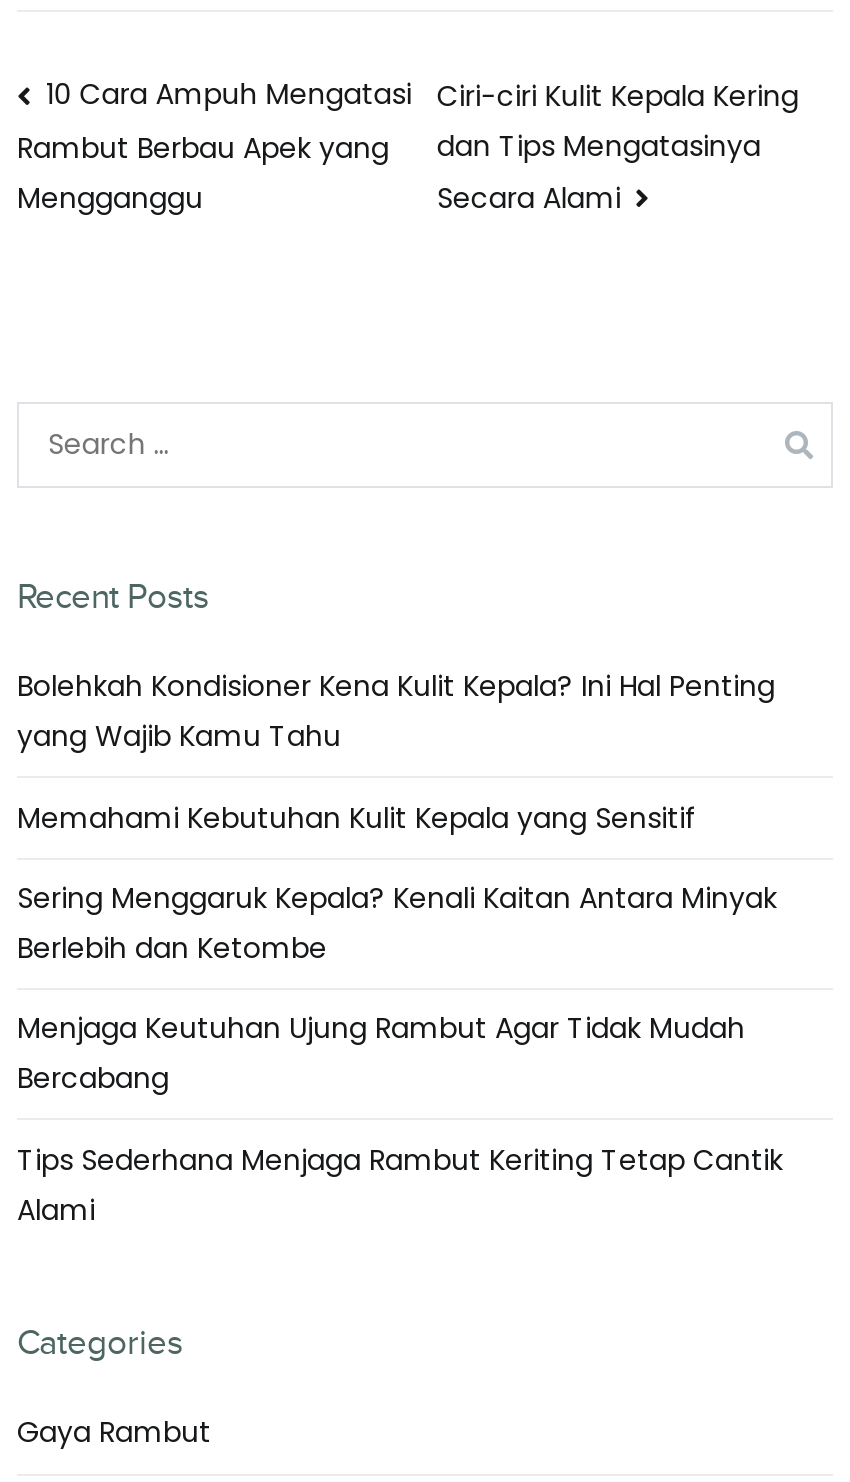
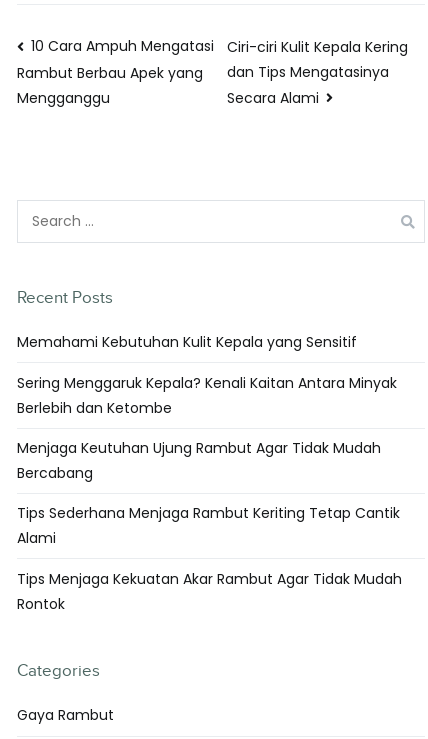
[17,666,775,756] Bolehkah Kondisioner Kena Kulit Kepala? Ini Hal Penting | yang Wajib Kamu Tahu -> none
moved [17,797,783,1229] -> [17,332,400,548]: Memahami Kebutuhan Kulit Kepala yang Sensitif | Sering Menggaruk Kepala? Kenali Kaitan Antara Minyak | Berlebih dan Ketombe | Menjaga Keutuhan Ujung Rambut Agar Tidak Mudah | Bercabang | Tips Sederhana Menjaga Rambut Keriting Tetap Cantik | Alami
none -> [17,569,402,614] Tips Menjaga Kekuatan Akar Rambut Agar Tidak Mudah | Rontok

